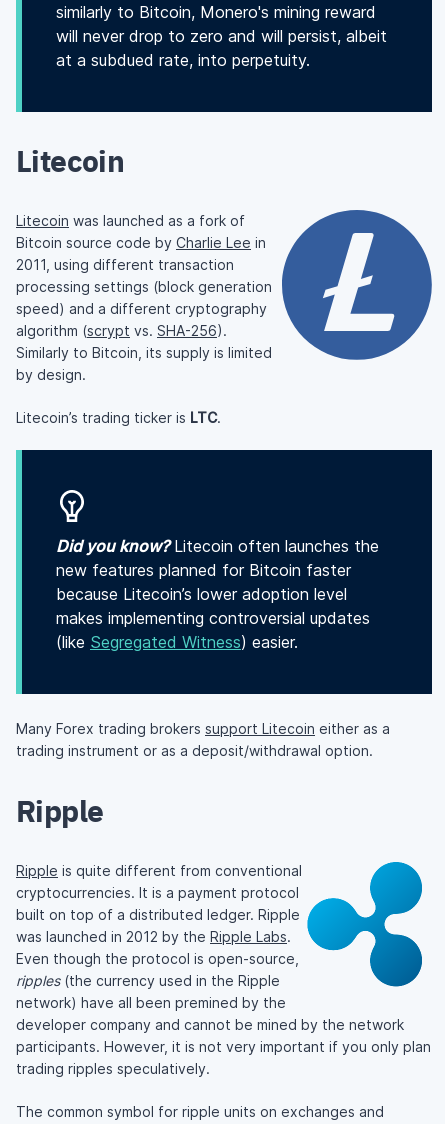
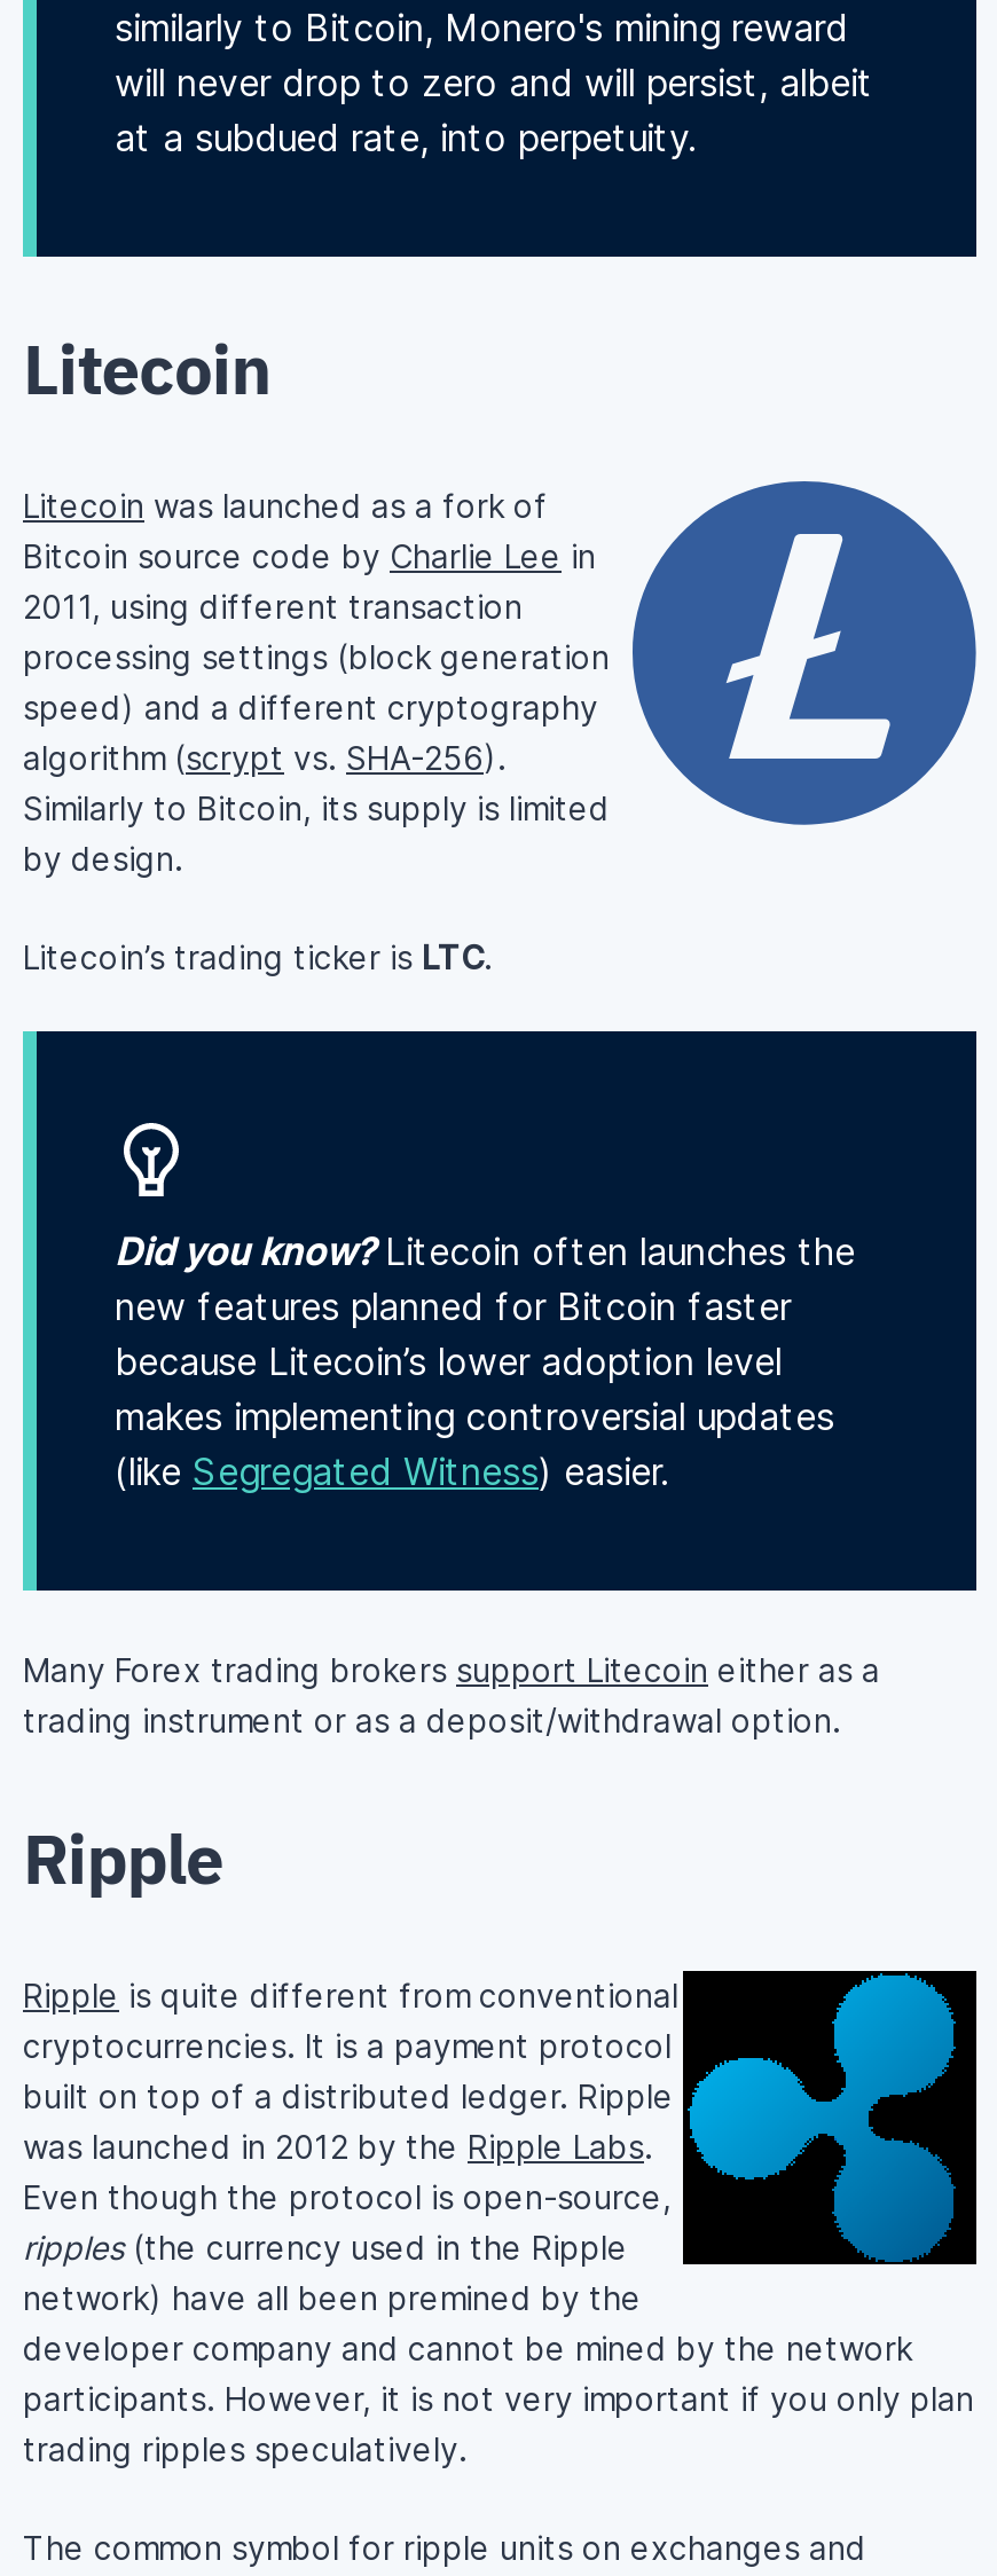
[304,860,432,988] [image] -> [681,1969,979,2267] [image]

